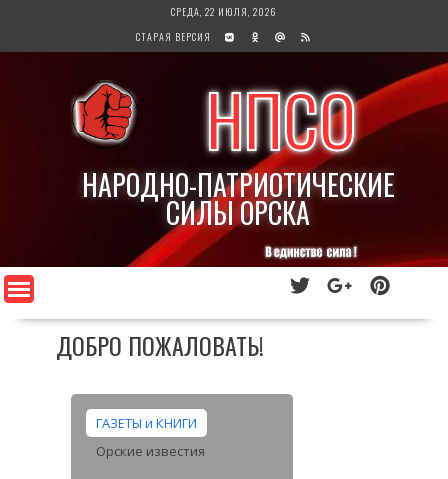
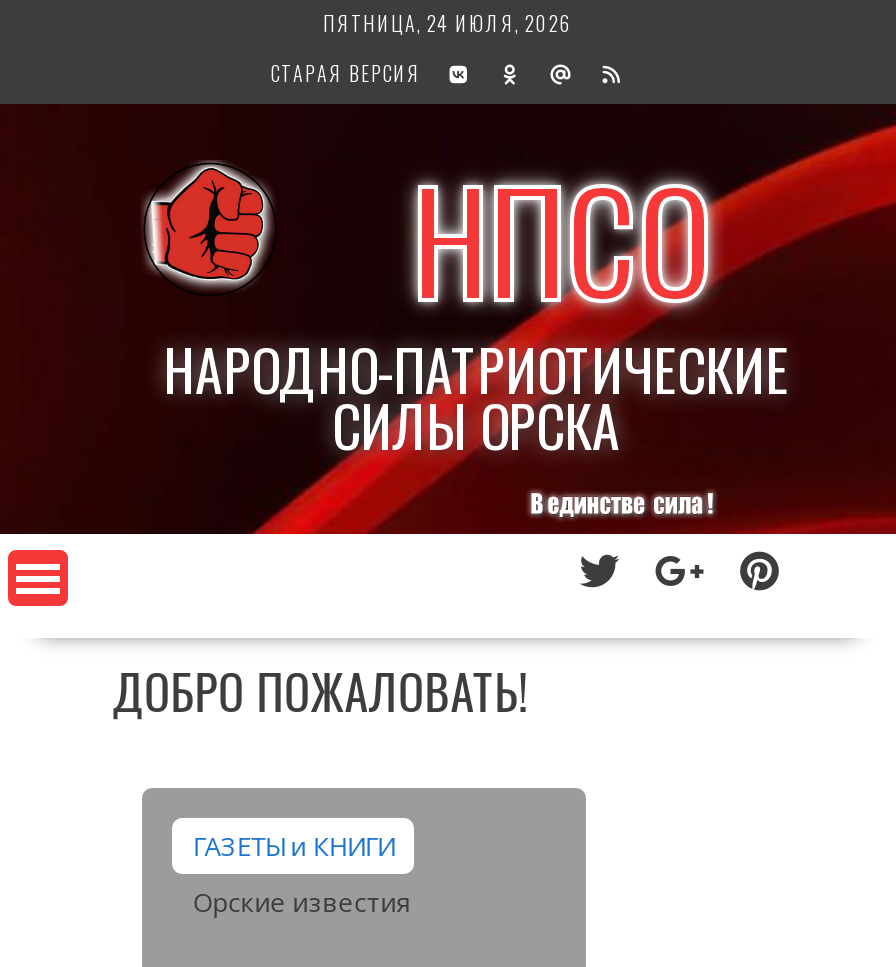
[171,4,277,19] СРЕДА, 22 ИЮЛЯ, 2026 -> [323,8,573,38] ПЯТНИЦА, 24 ИЮЛЯ, 2026

